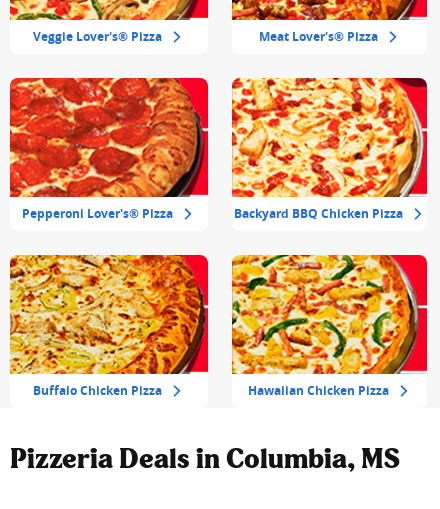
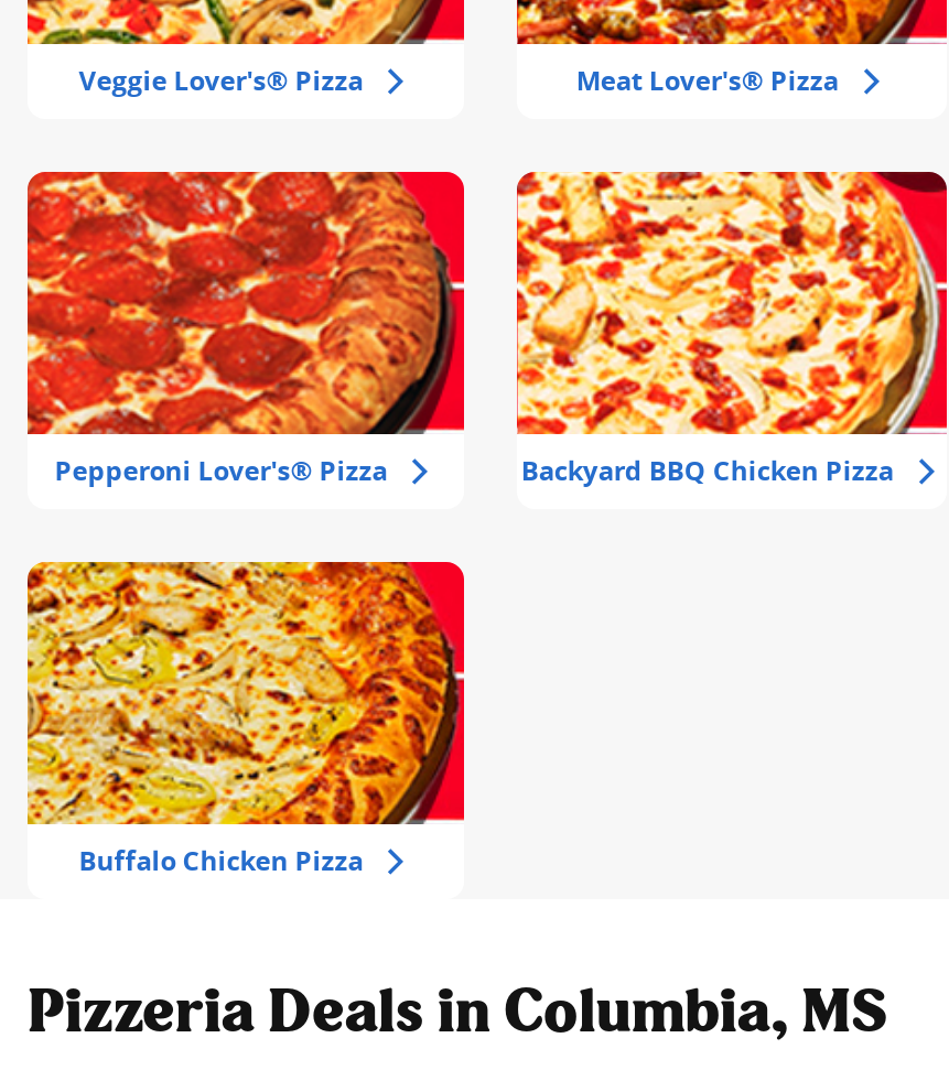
[231,254,428,398] [image] | Hawaiian Chicken Pizza -> none

